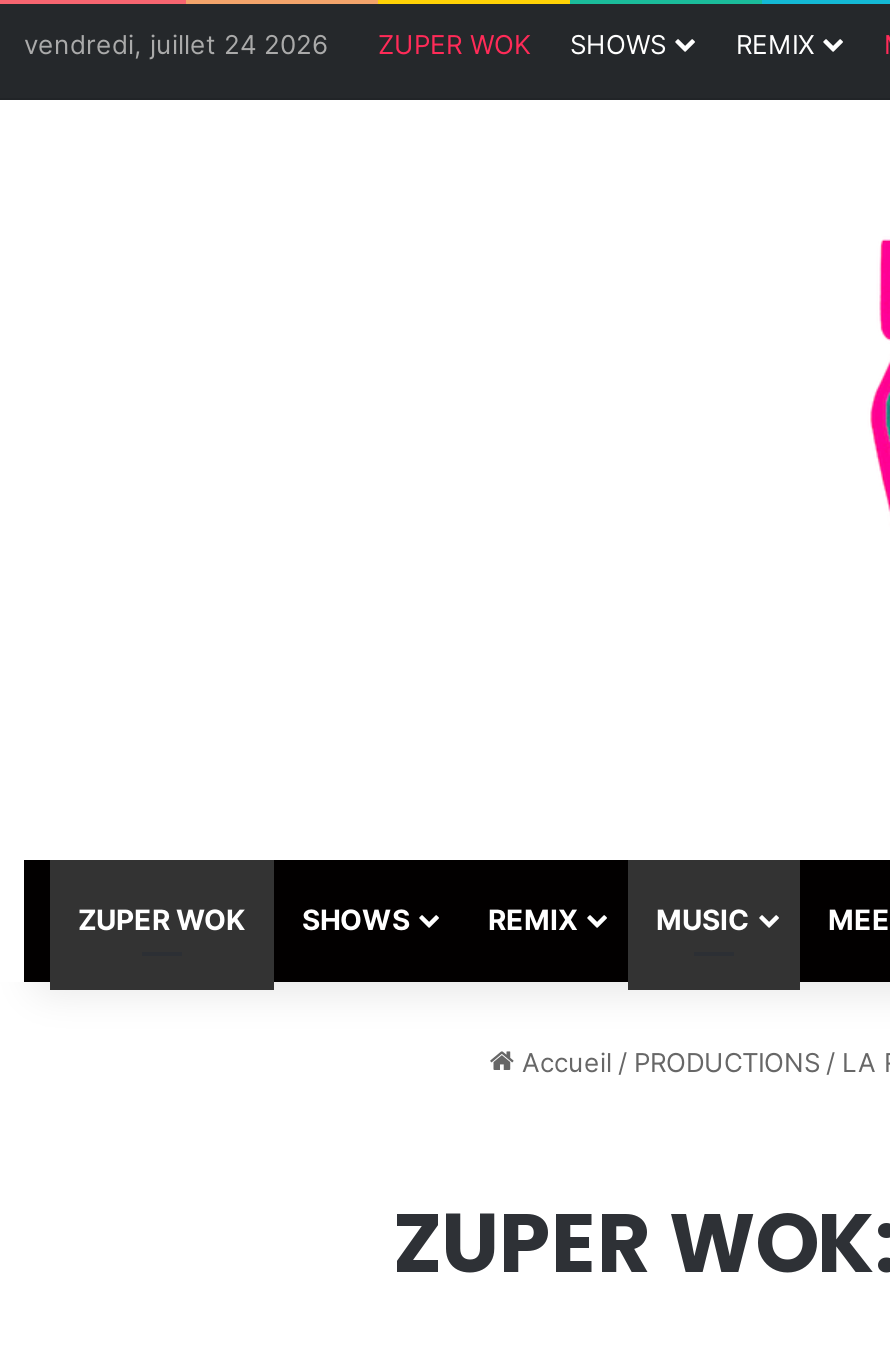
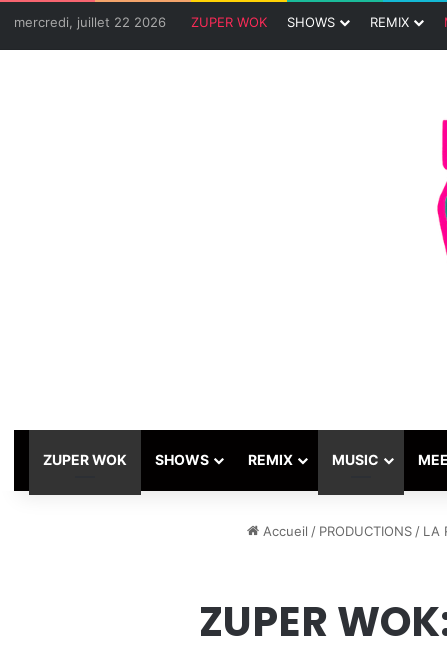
[24,28,328,60] vendredi, juillet 24 2026 -> [14,14,166,30] mercredi, juillet 22 2026

